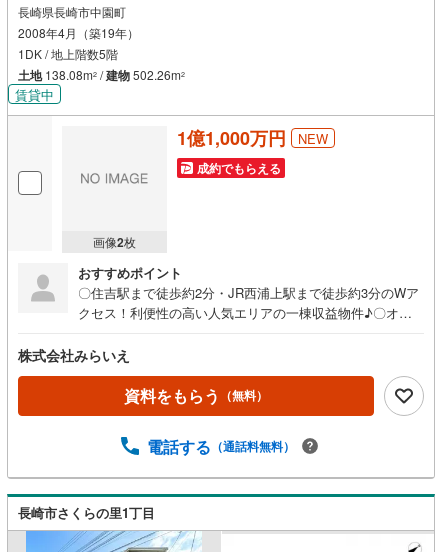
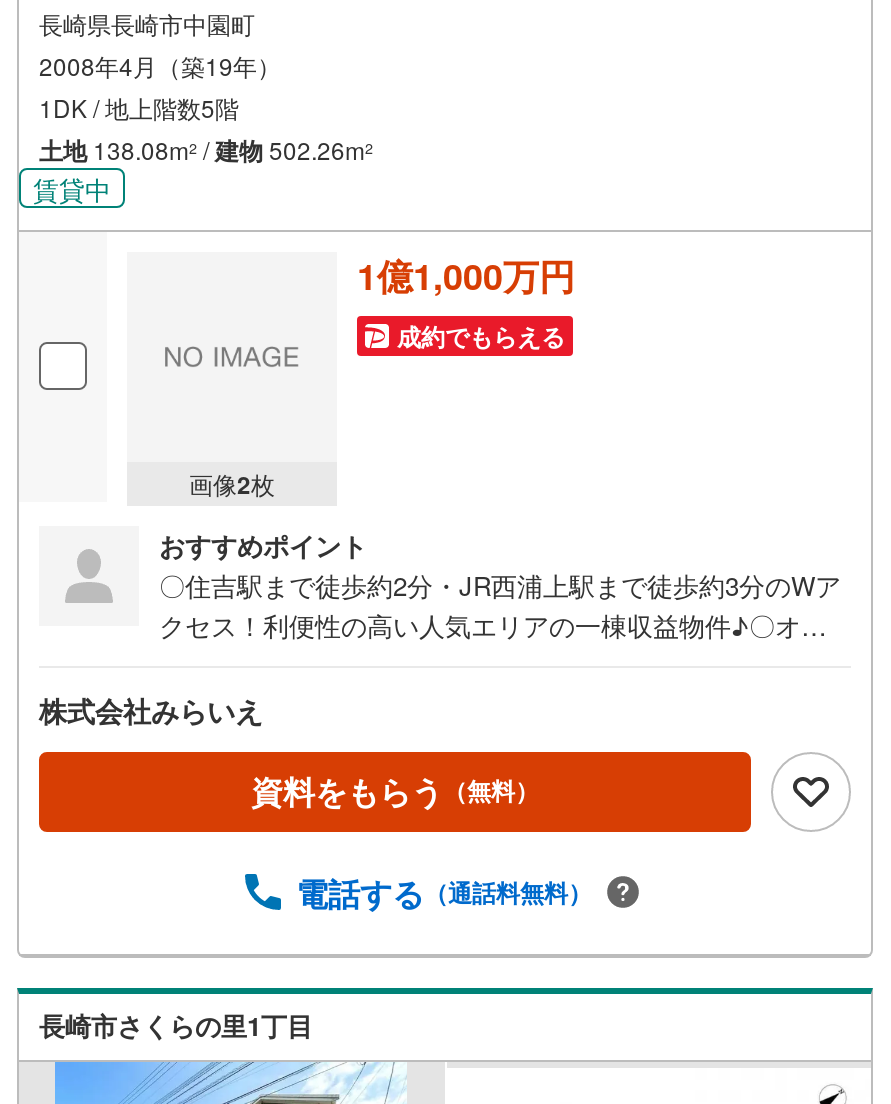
[298,129,328,148] NEW -> none

